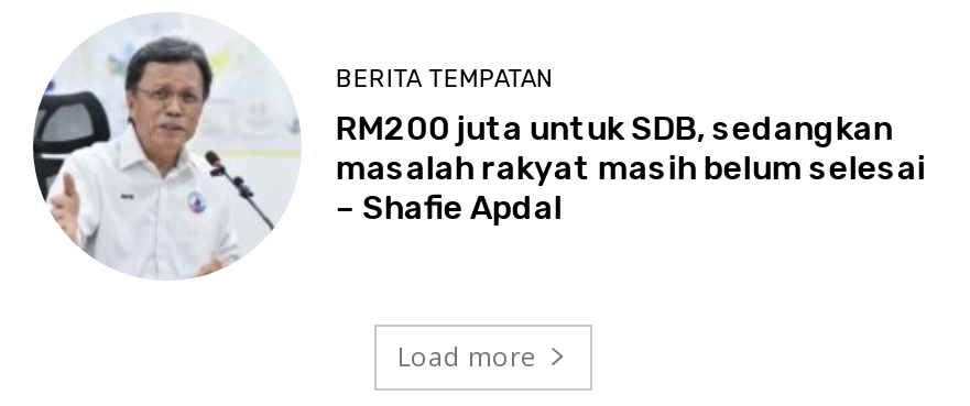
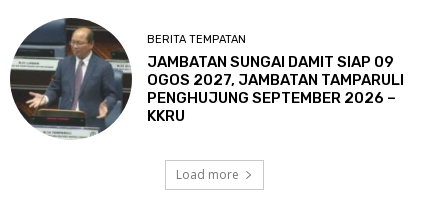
[35,14,926,276] [image] | RM200 juta untuk SDB, sedangkan | masalah rakyat masih belum selesai | – Shafie Apdal -> [12,11,404,139] [image] | JAMBATAN SUNGAI DAMIT SIAP 09 | OGOS 2027, JAMBATAN TAMPARULI | PENGHUJUNG SEPTEMBER 2026 – | KKRU

